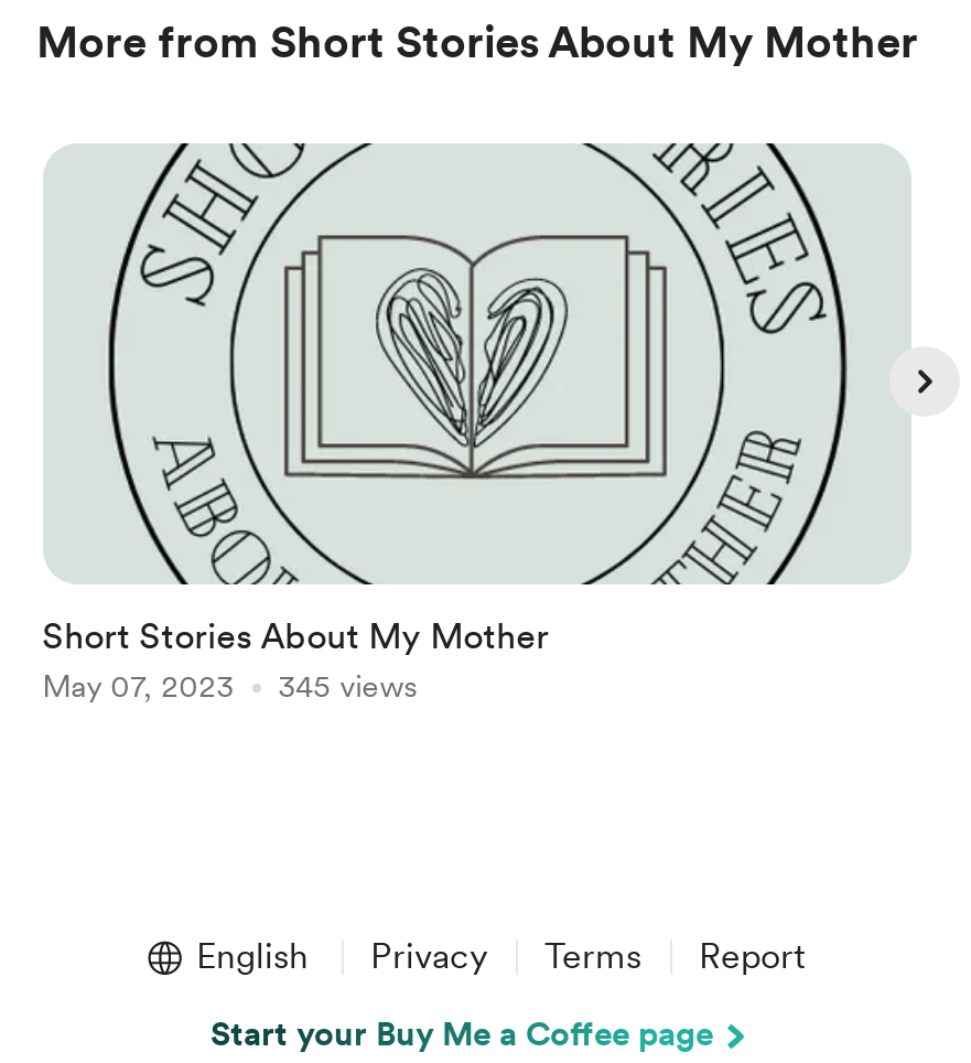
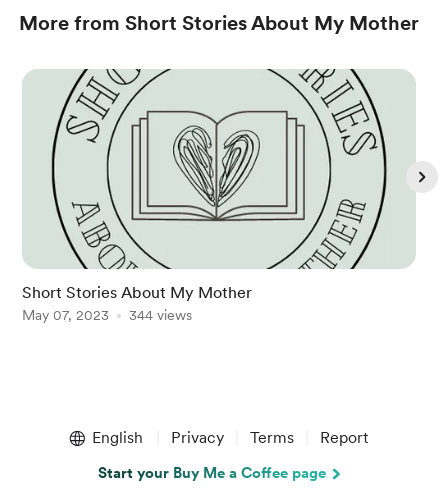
[42,668,417,704] May 07, 2023 345 views -> [22,307,192,323] May 07, 2023 344 views

